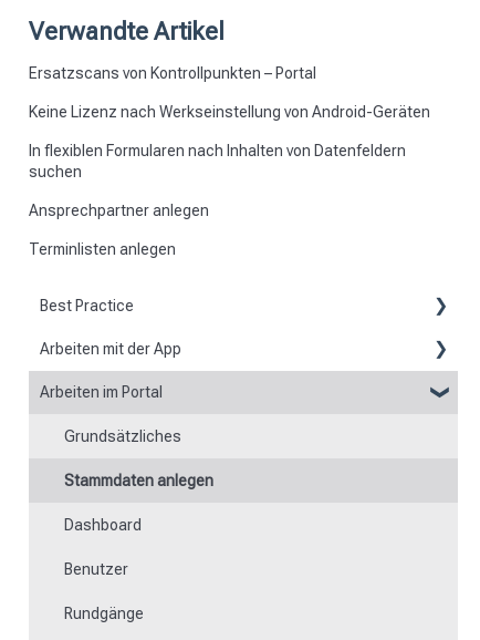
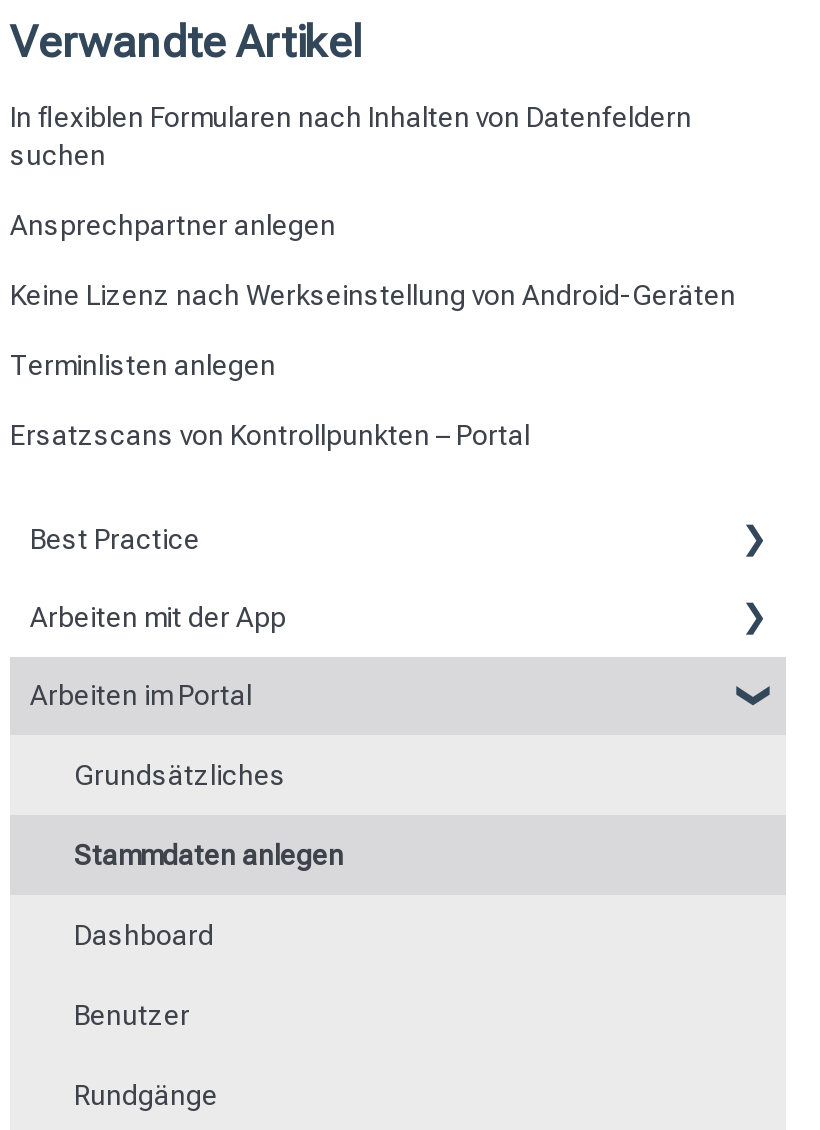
moved [29,64,316,81] -> [10,419,530,451]: Ersatzscans von Kontrollpunkten – Portal
moved [29,103,430,120] -> [10,279,736,311]: Keine Lizenz nach Werkseinstellung von Android-Geräten
moved [29,141,406,219] -> [10,101,692,241]: In flexiblen Formularen nach Inhalten von Datenfeldern | suchen | Ansprechpartner anlegen
moved [29,240,176,258] -> [10,349,276,381]: Terminlisten anlegen

